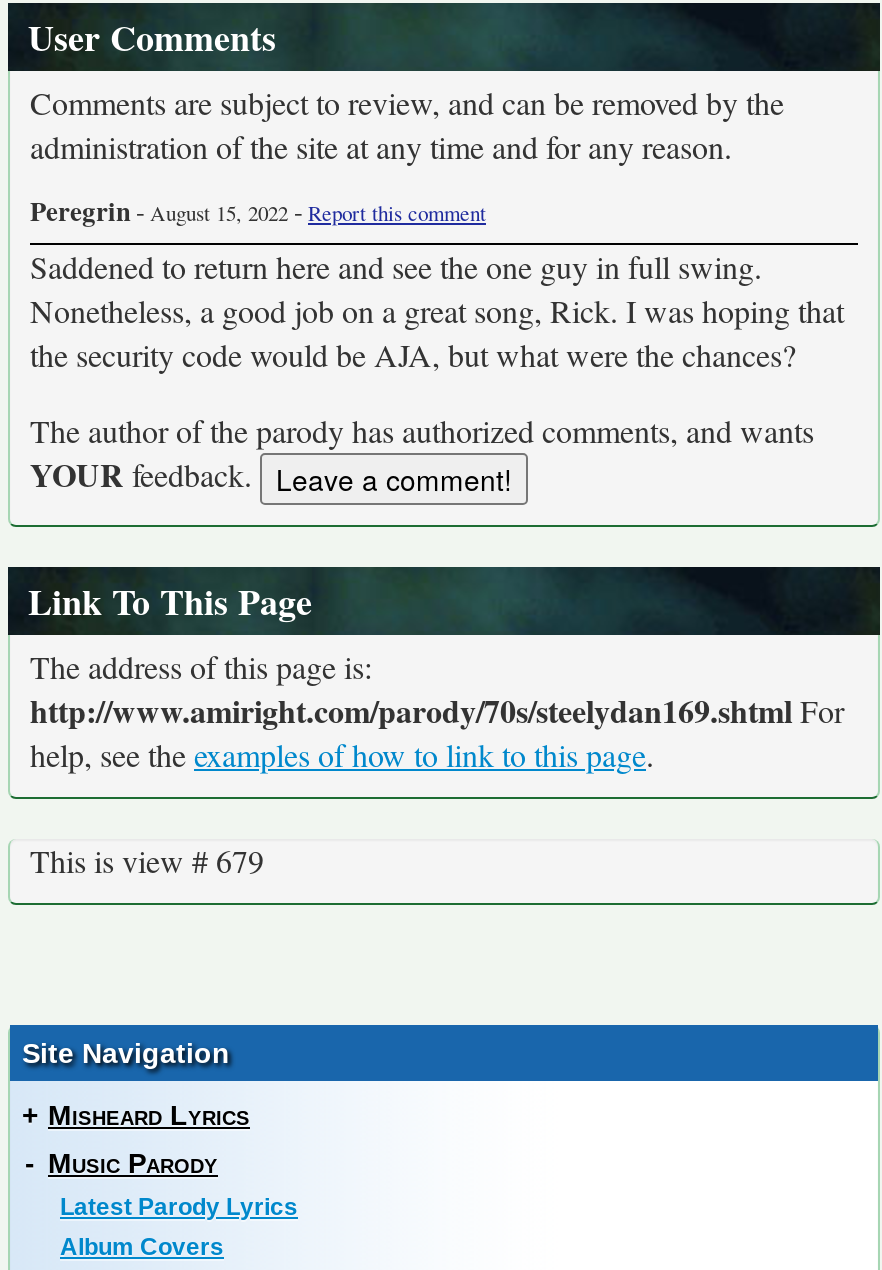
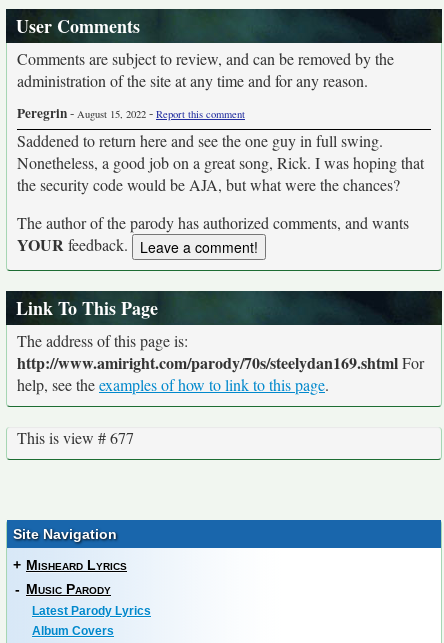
[30,840,264,882] This is view # 679 -> [17,427,134,448] This is view # 677

